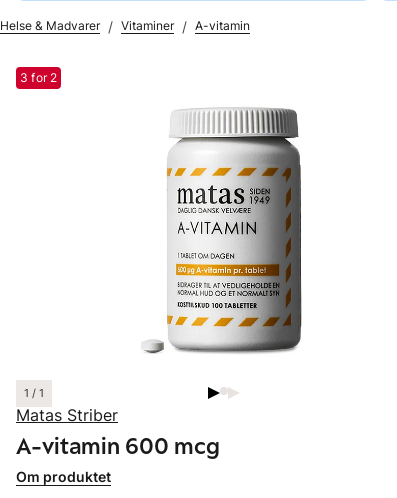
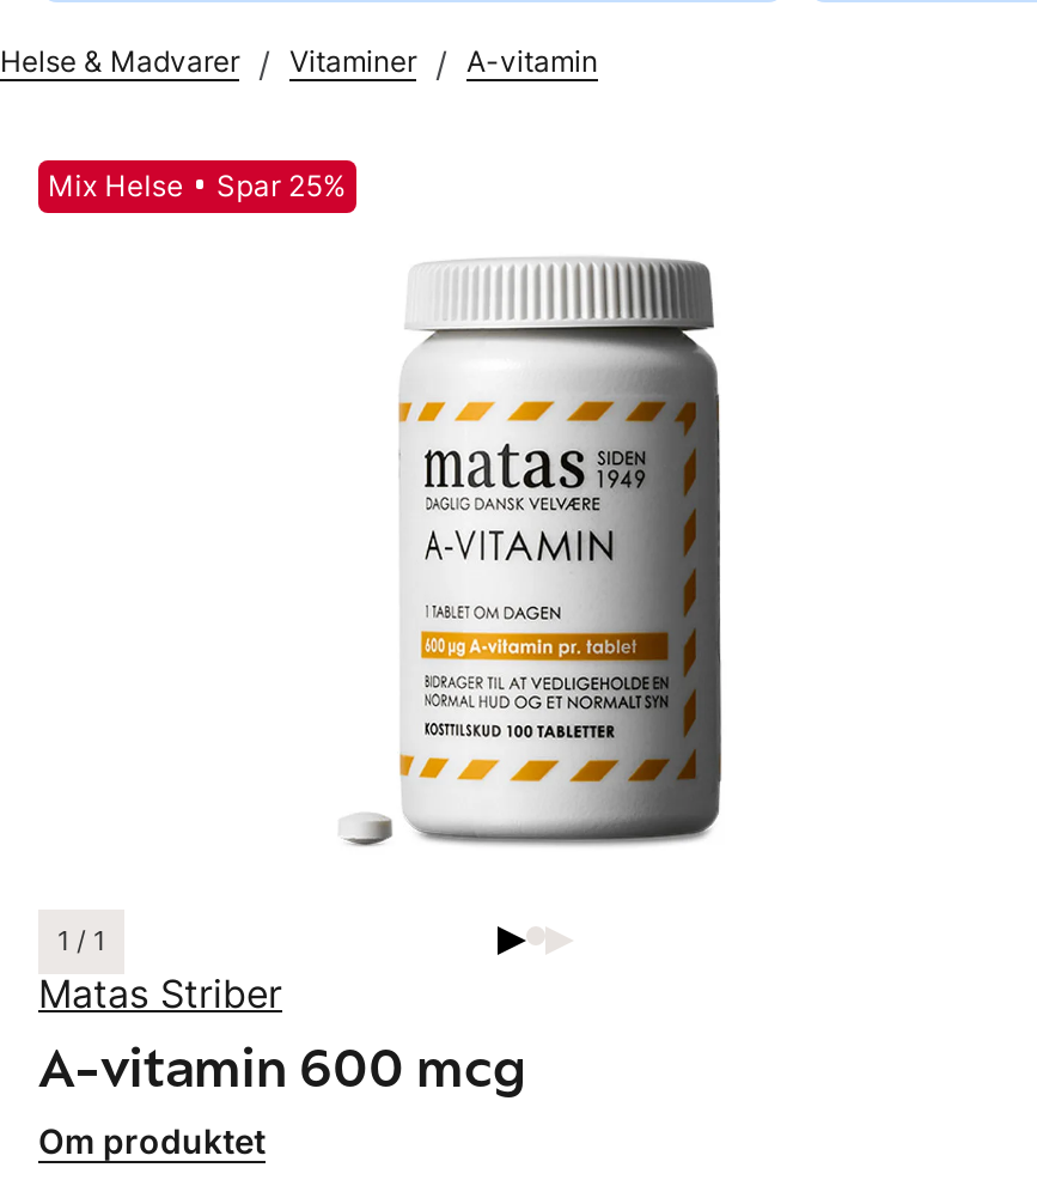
[20,70,57,85] 3 for 2 -> [48,168,347,203] Mix Helse | Spar 25%

